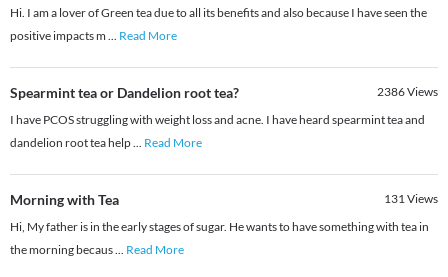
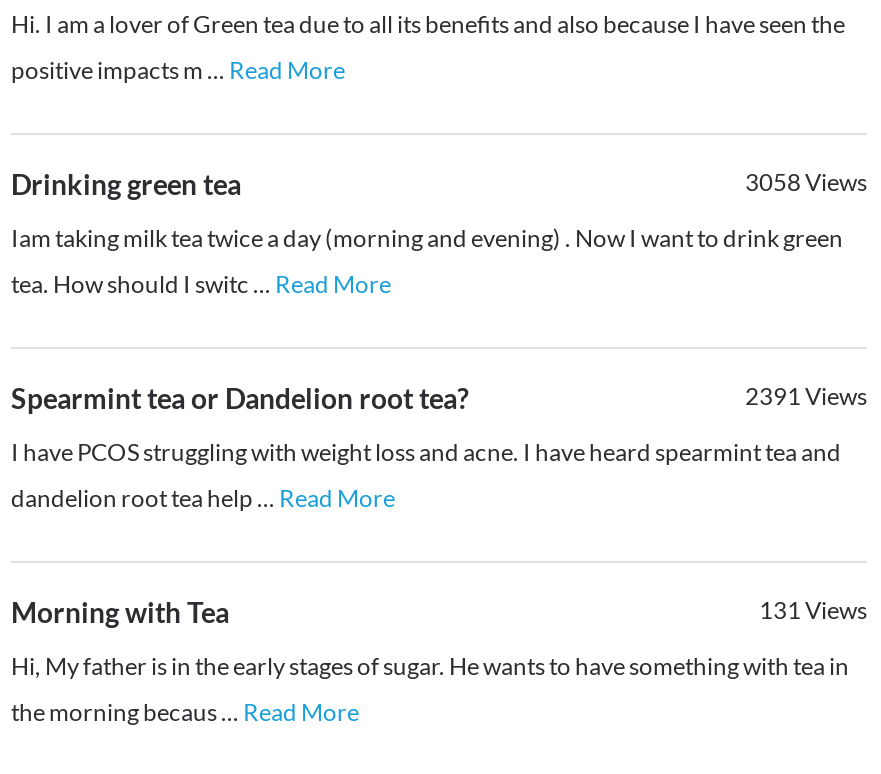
none -> [11,168,867,300] Drinking green tea | 3058Views | Iam taking milk tea twice a day (morning and evening) . Now I want to drink green | tea. How should I switc... Read More
[377,84,438,99] 2386Views -> [745,382,867,412] 2391Views

